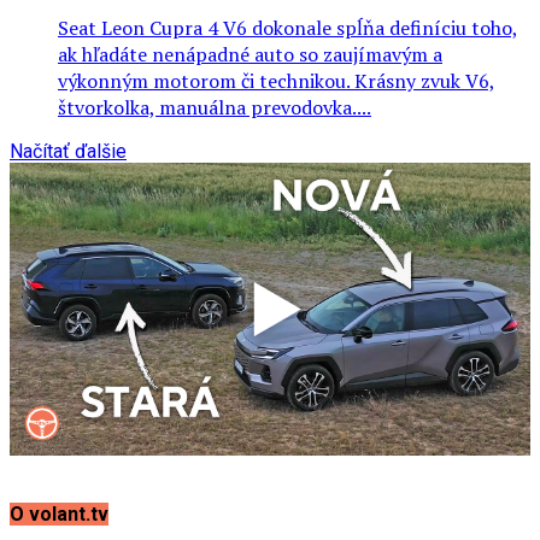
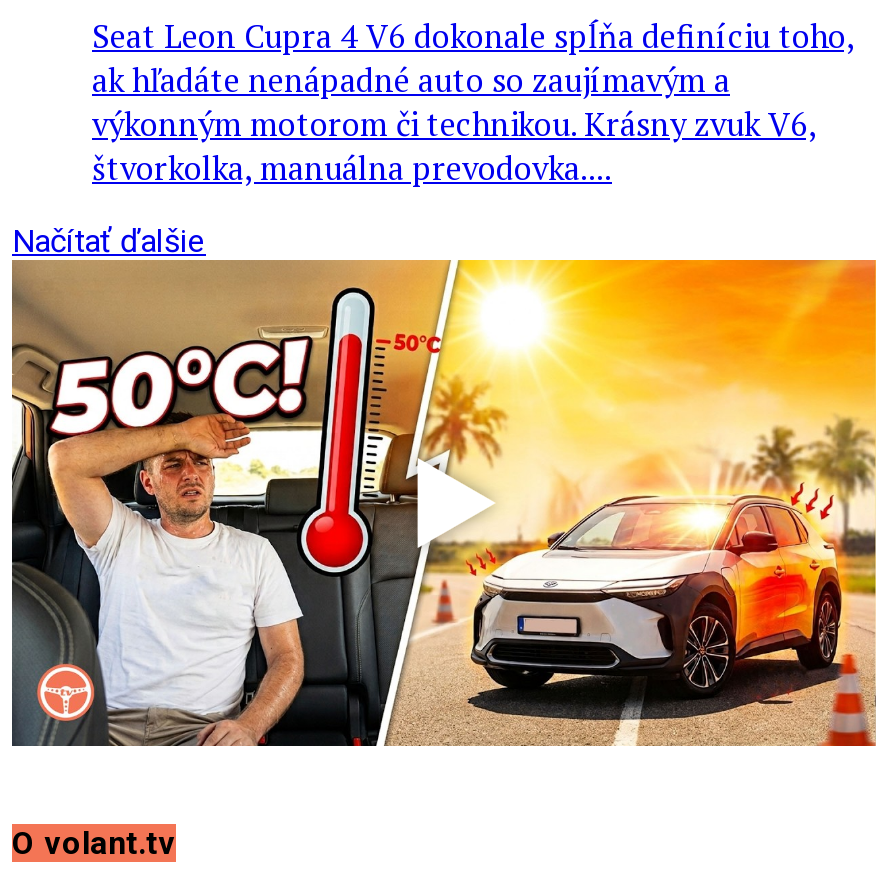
[8,162,532,457] [image] -> [10,258,878,748] [image]

